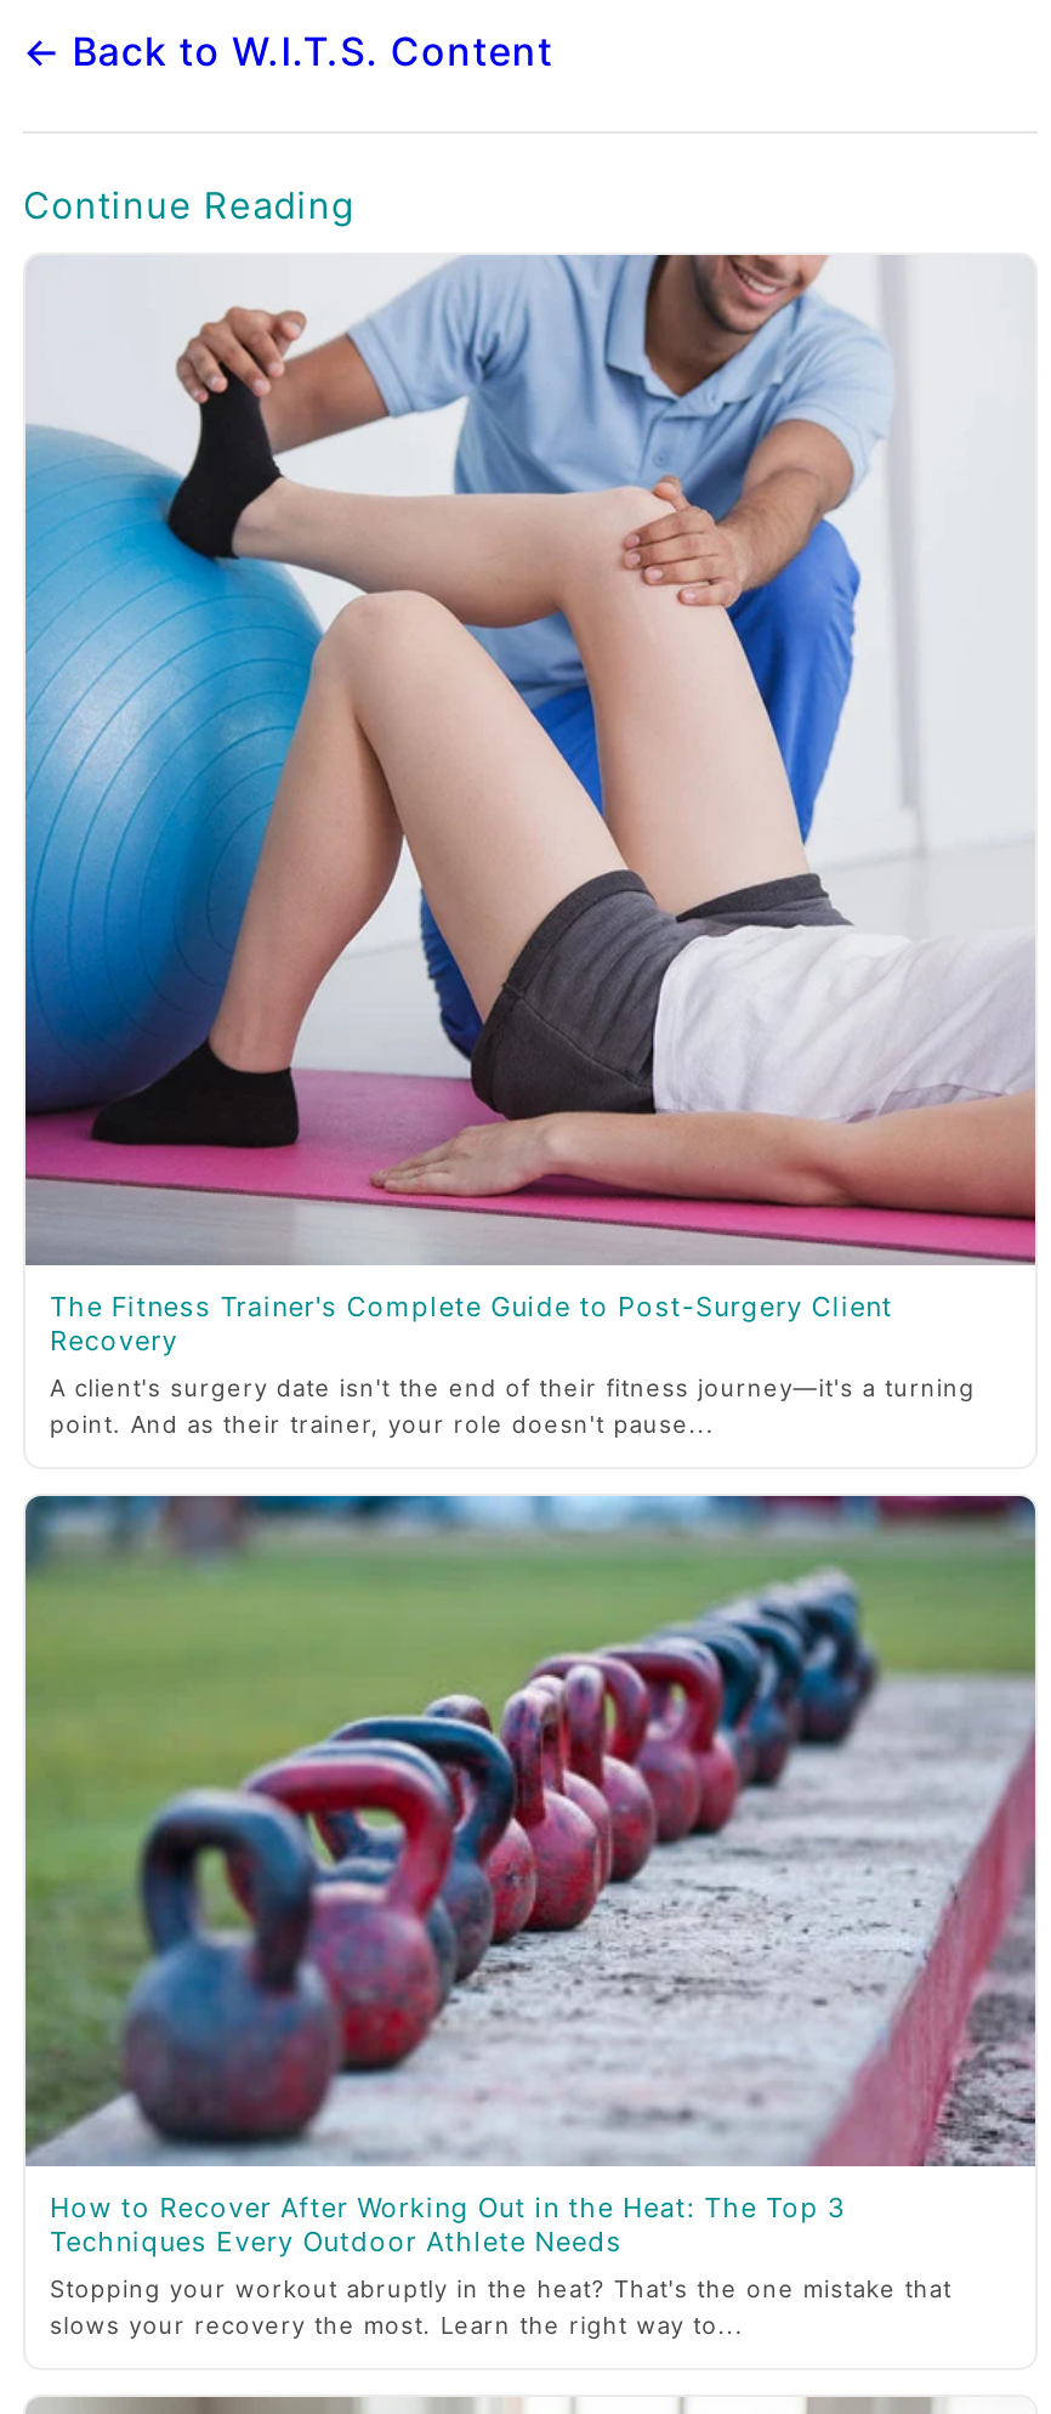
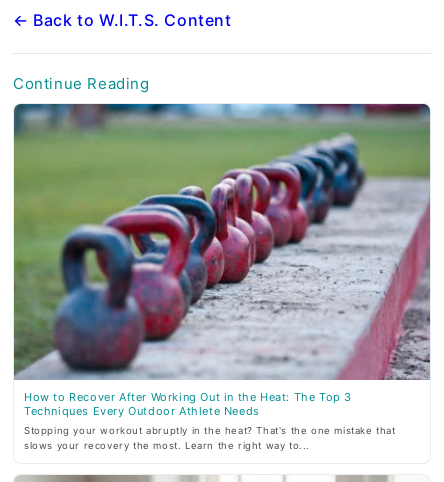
[23,253,1038,1437] [image] | The Fitness Trainer's Complete Guide to Post-Surgery Client | Recovery | A client's surgery date isn't the end of their fitness journey—it's a turning | point. And as their trainer, your role doesn't pause... -> none

